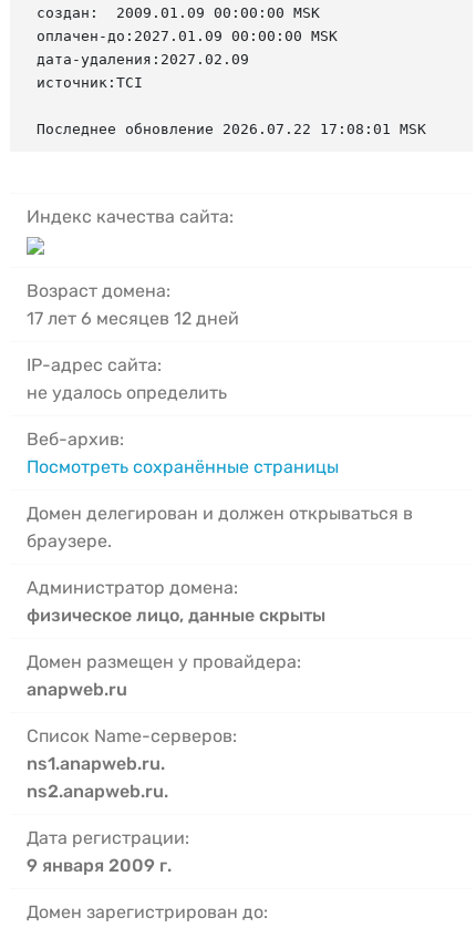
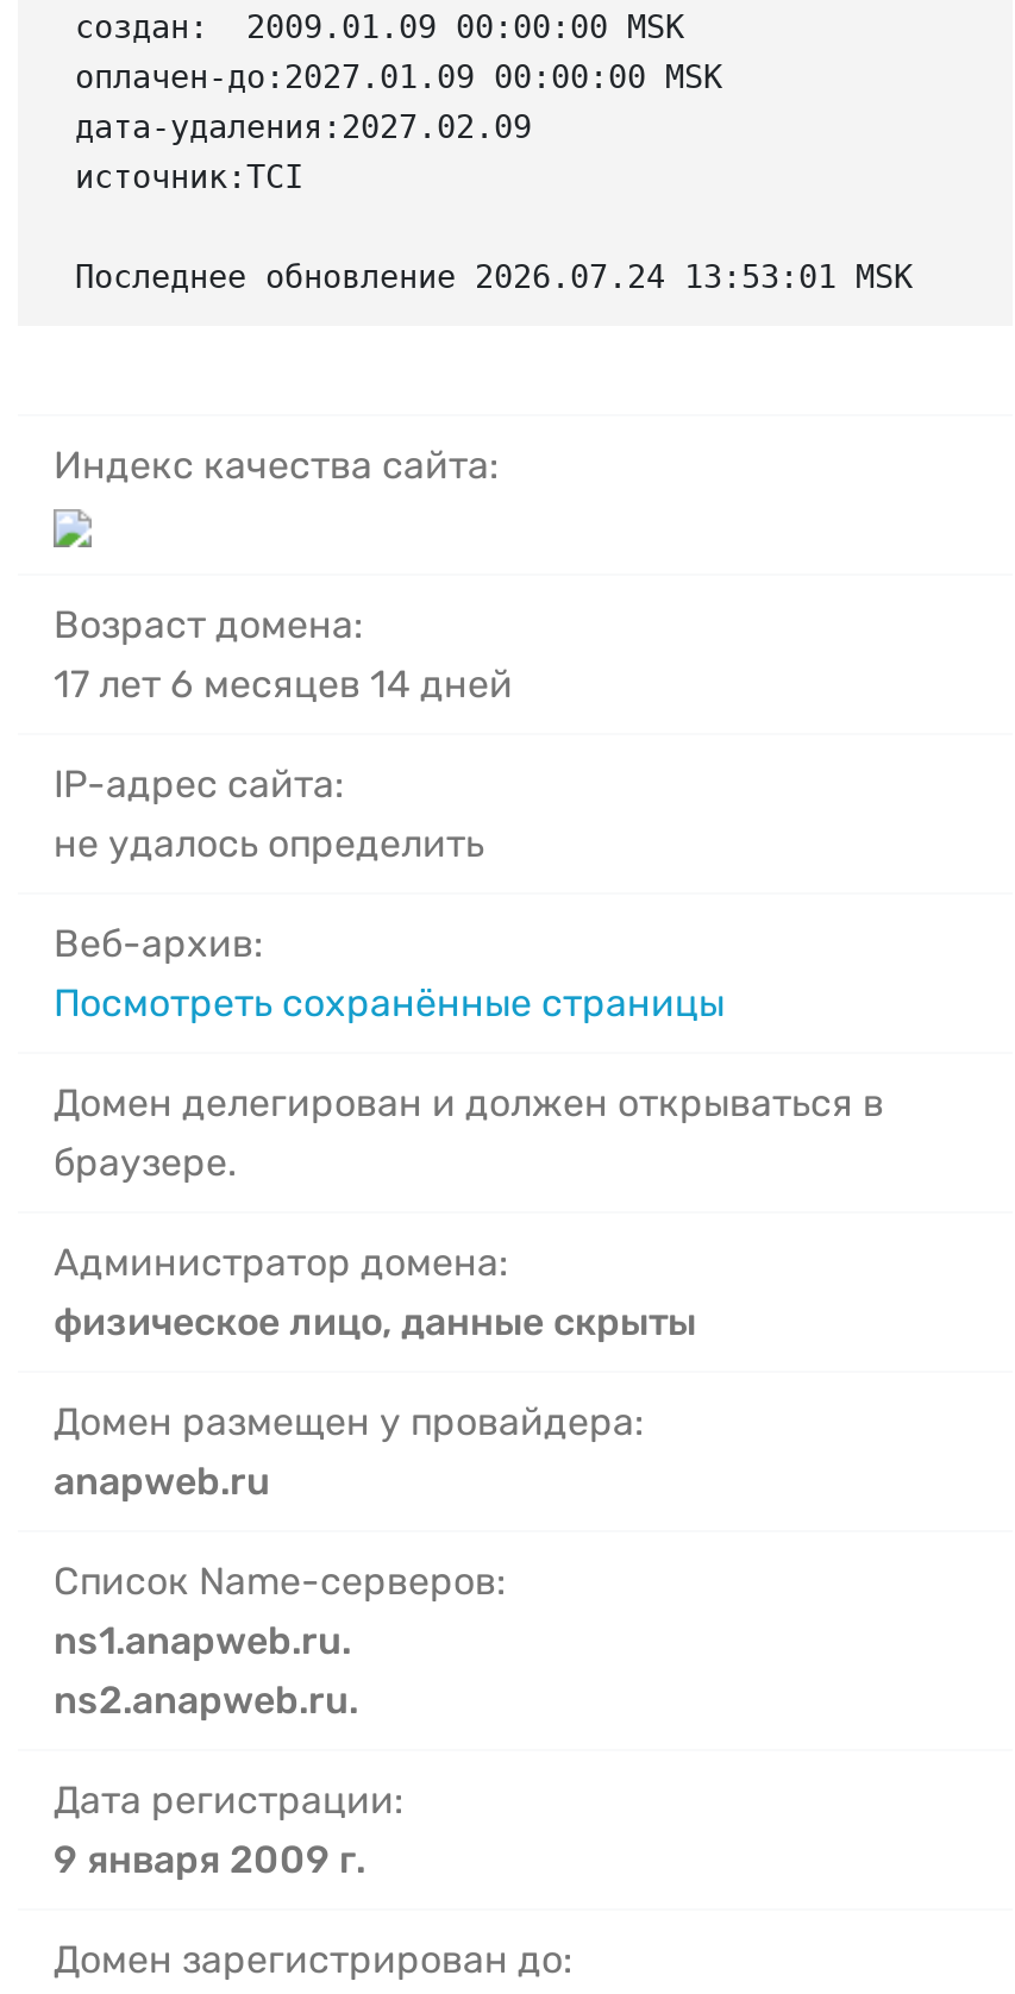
[37,120,426,137] Последнее обновление 2026.07.22 17:08:01 MSK -> [75,259,913,295] Последнее обновление 2026.07.24 13:53:01 MSK
[27,308,239,329] 17 лет 6 месяцев 12 дней -> [54,661,513,706] 17 лет 6 месяцев 14 дней

